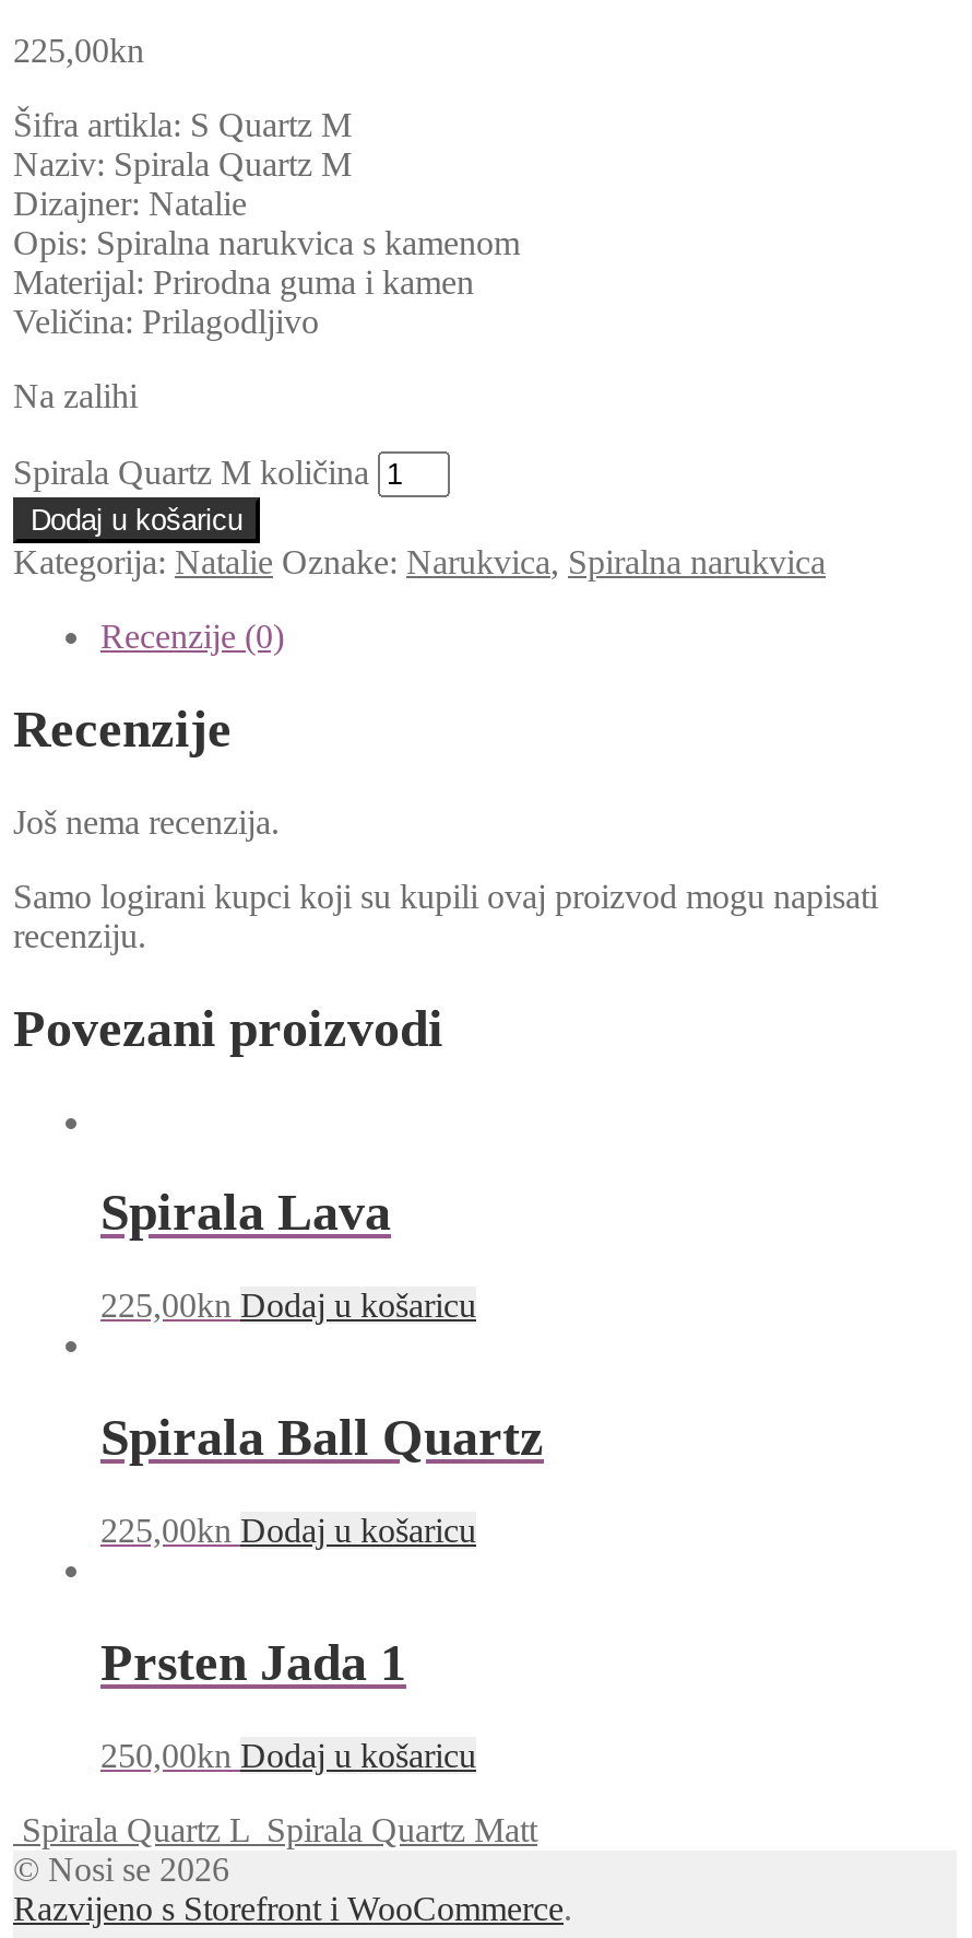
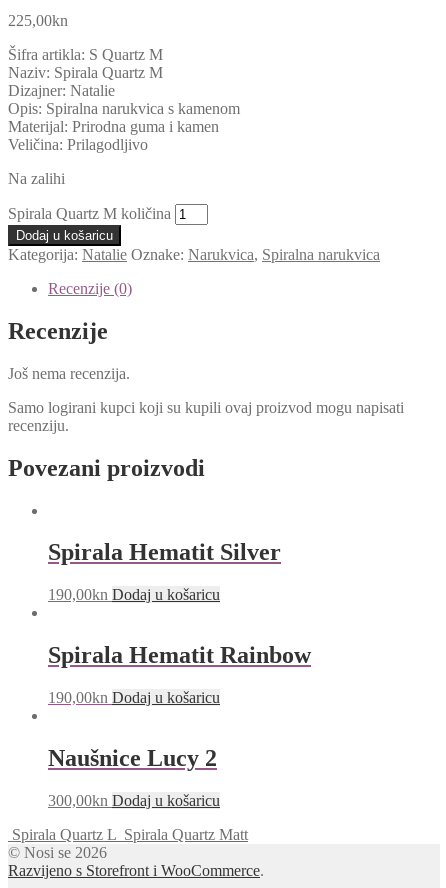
[100,1185,391,1242] Spirala Lava -> [48,539,281,565] Spirala Hematit Silver
[100,1287,476,1324] 225,00kn Dodaj u košaricu -> [48,586,220,603] 190,00kn Dodaj u košaricu
[100,1409,544,1466] Spirala Ball Quartz -> [48,642,311,668] Spirala Hematit Rainbow
[100,1512,476,1549] 225,00kn Dodaj u košaricu -> [48,689,220,706] 190,00kn Dodaj u košaricu
[100,1634,406,1691] Prsten Jada 1 -> [48,745,217,771] Naušnice Lucy 2
[100,1737,476,1774] 250,00kn Dodaj u košaricu -> [48,792,220,809] 300,00kn Dodaj u košaricu

